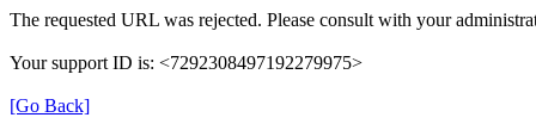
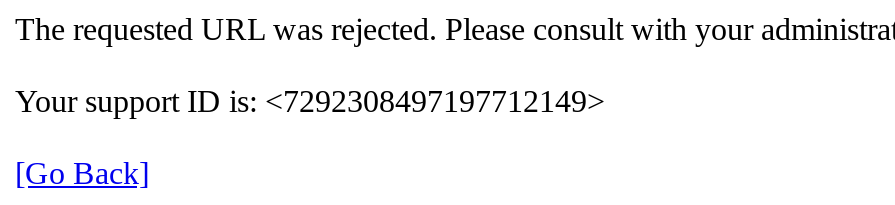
[10,52,363,73] Your support ID is: <7292308497192279975> -> [15,84,605,118] Your support ID is: <7292308497197712149>

